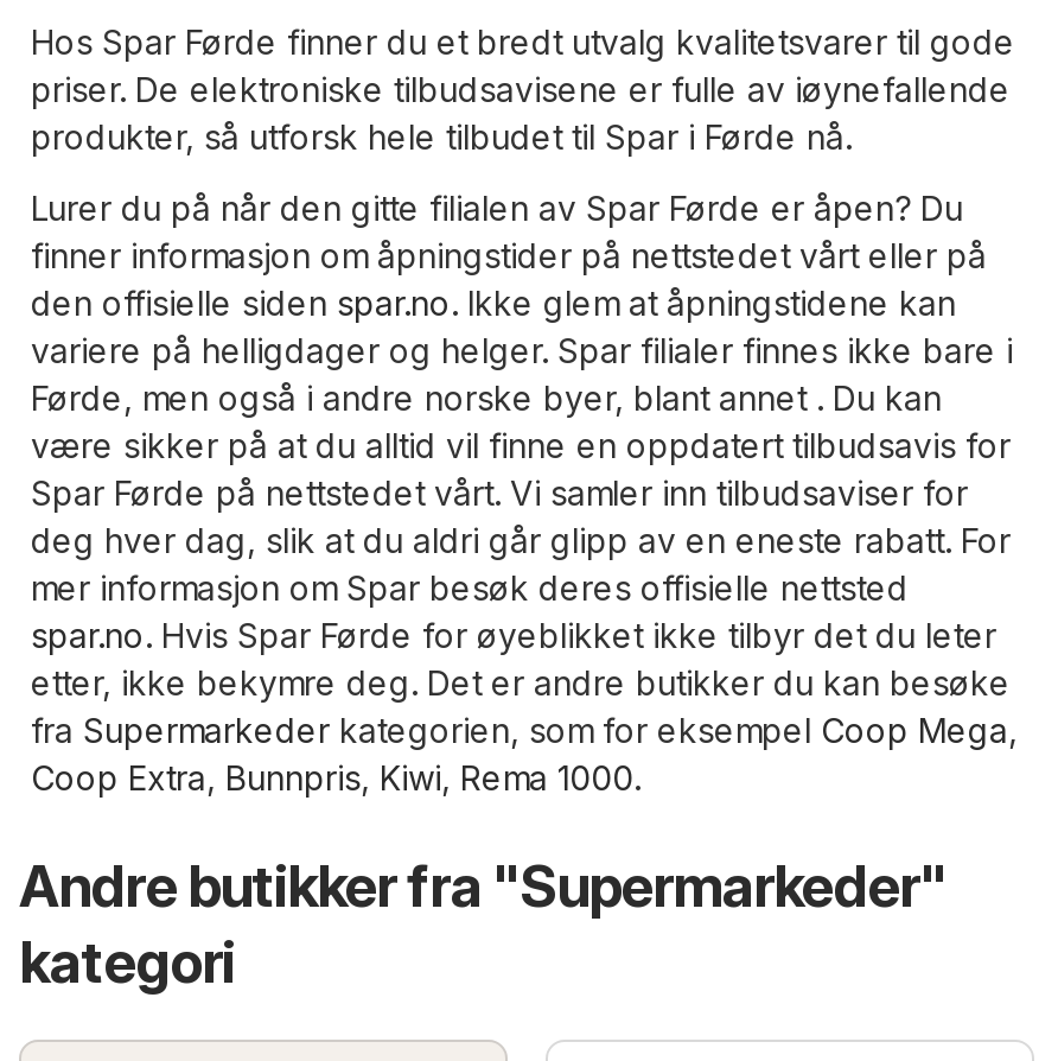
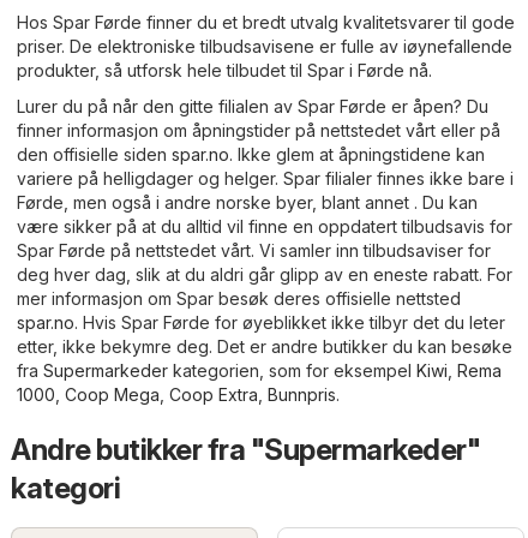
[31,709,1018,797] fra Supermarkeder kategorien, som for eksempel Coop Mega, | Coop Extra, Bunnpris, Kiwi, Rema 1000. -> [17,360,502,404] fra Supermarkeder kategorien, som for eksempel Kiwi, Rema | 1000, Coop Mega, Coop Extra, Bunnpris.

